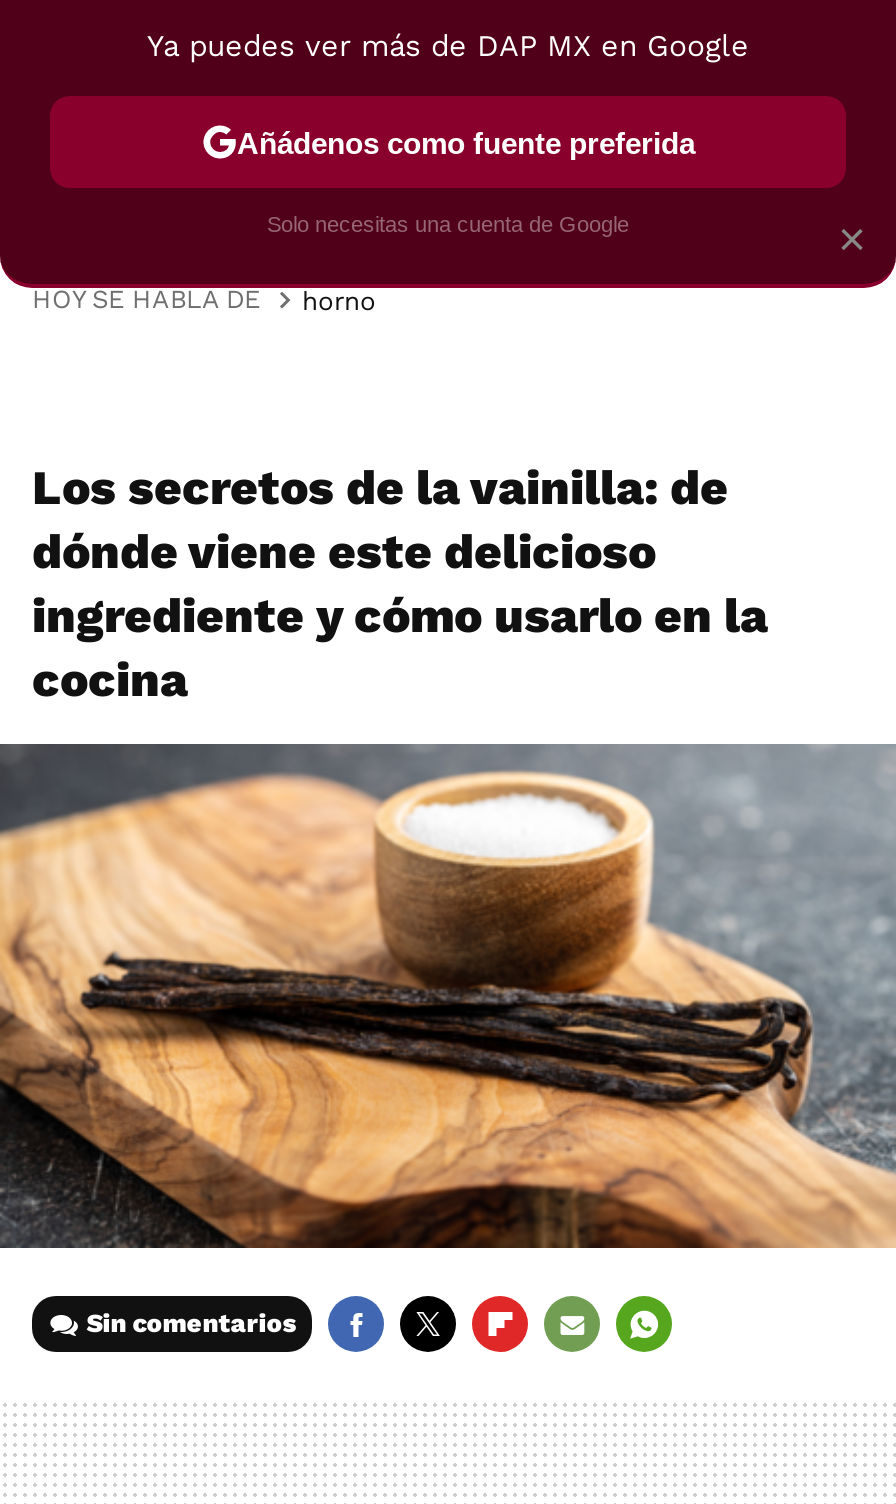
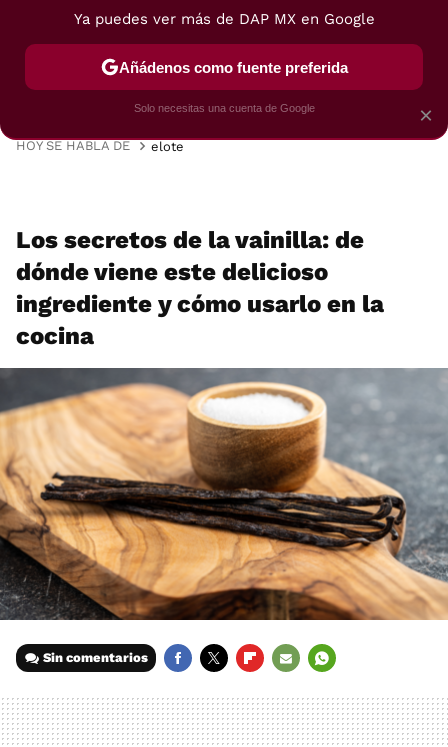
[302,285,376,315] horno -> [151,138,184,153] elote

